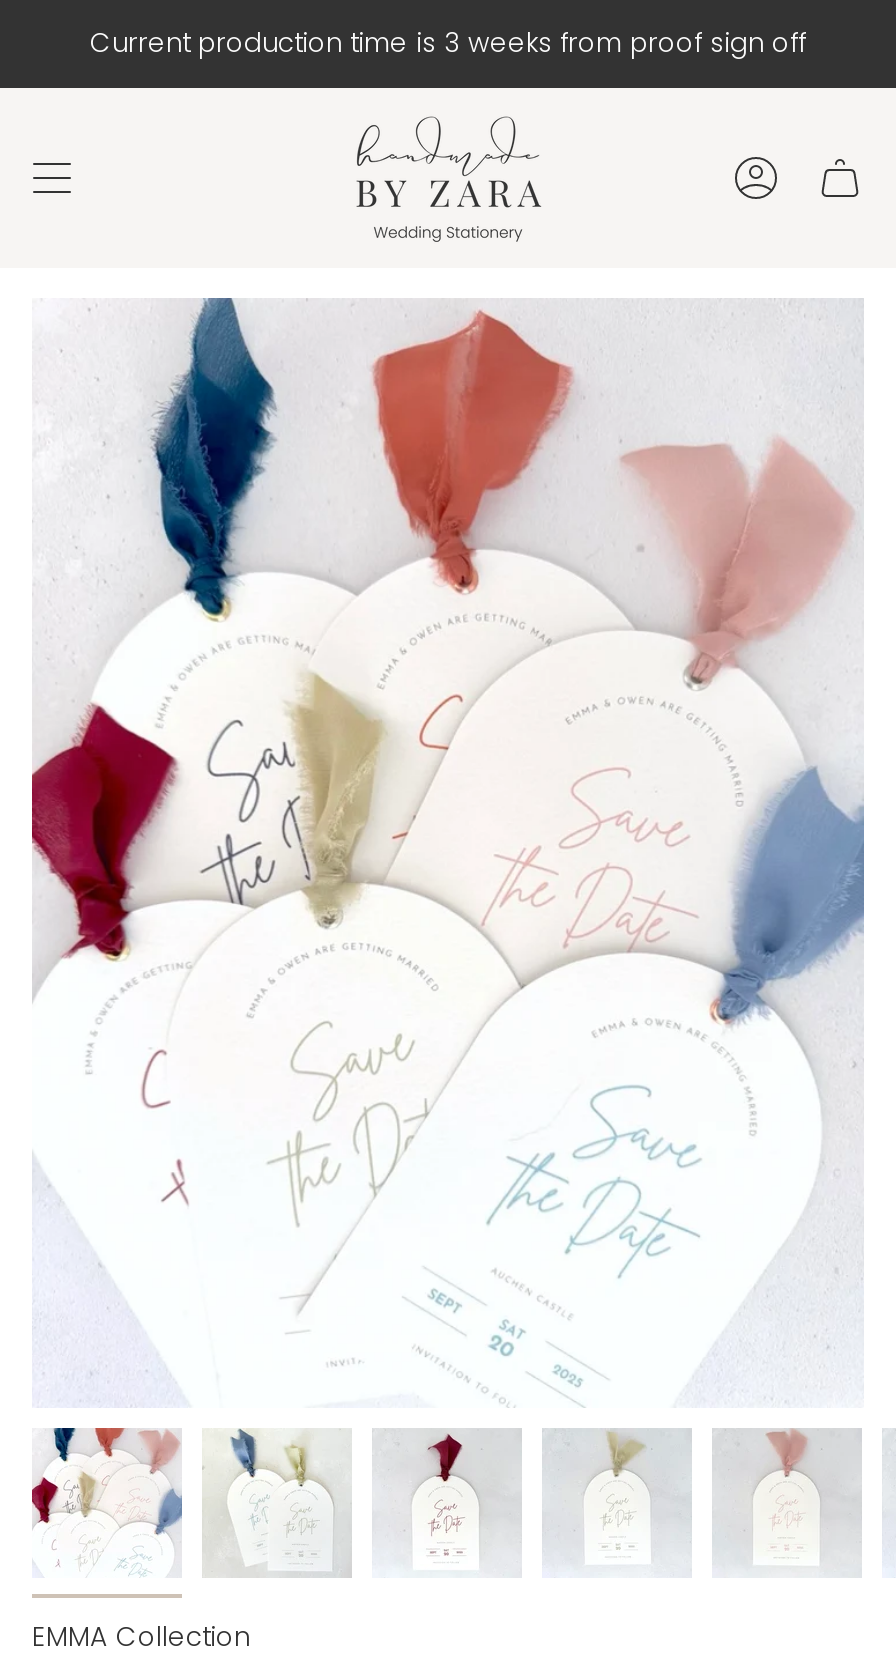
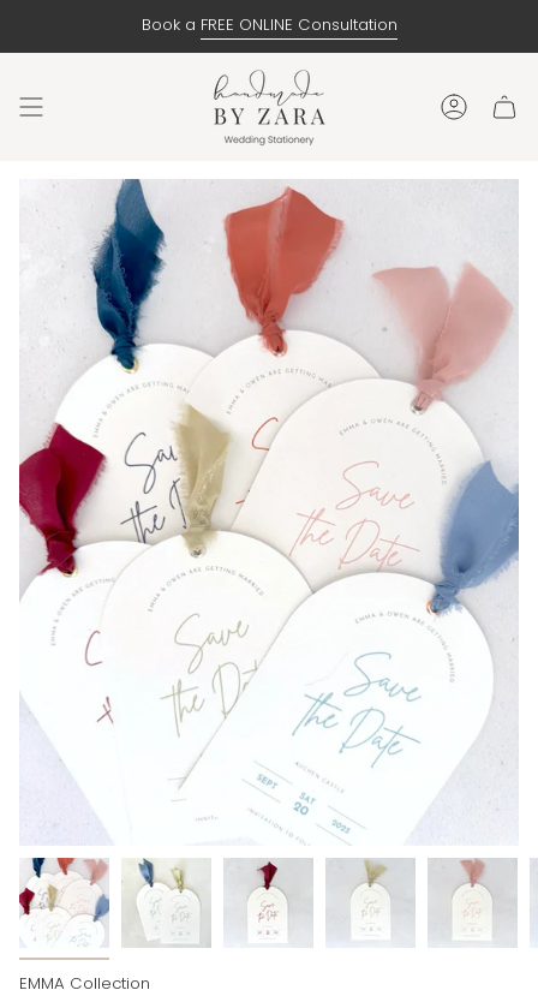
[90,24,806,62] Current production time is 3 weeks from proof sign off -> [141,13,397,36] Book a FREE ONLINE Consultation

